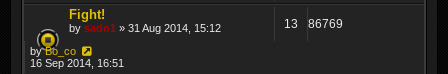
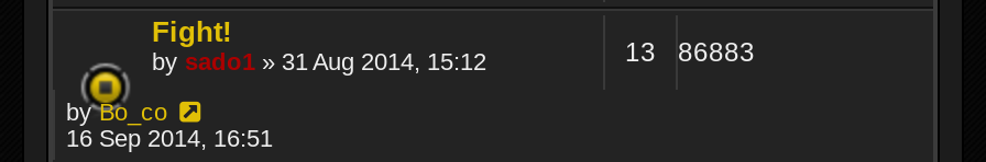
[284,17,343,31] 13 86769 -> [625,37,755,67] 13 86883

